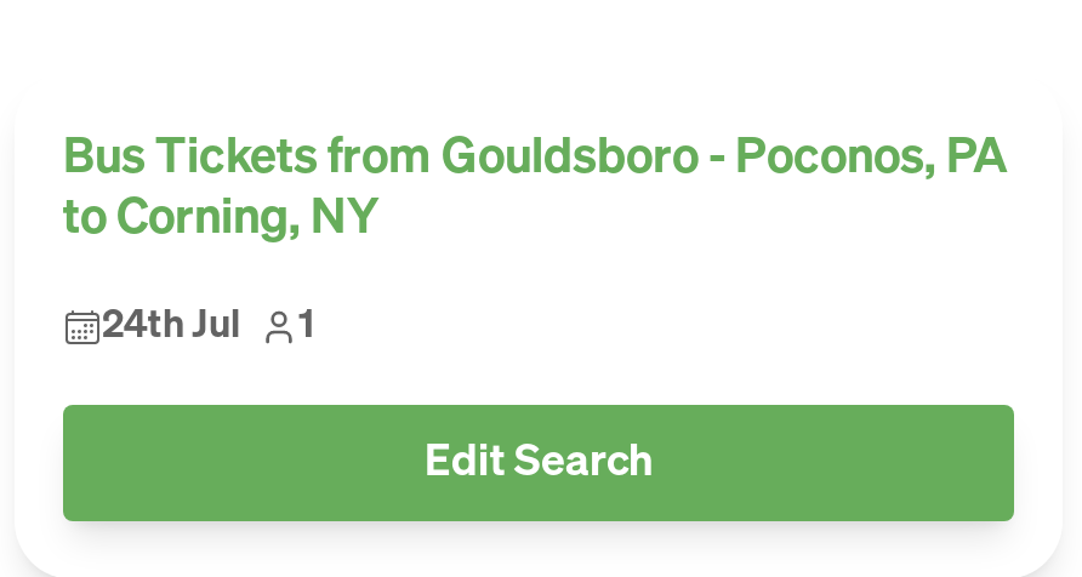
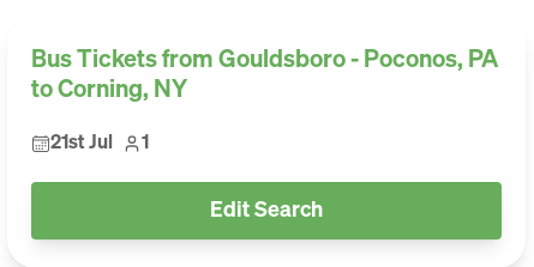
[102,308,313,347] 24th Jul 1 -> [50,134,149,153] 21st Jul 1

